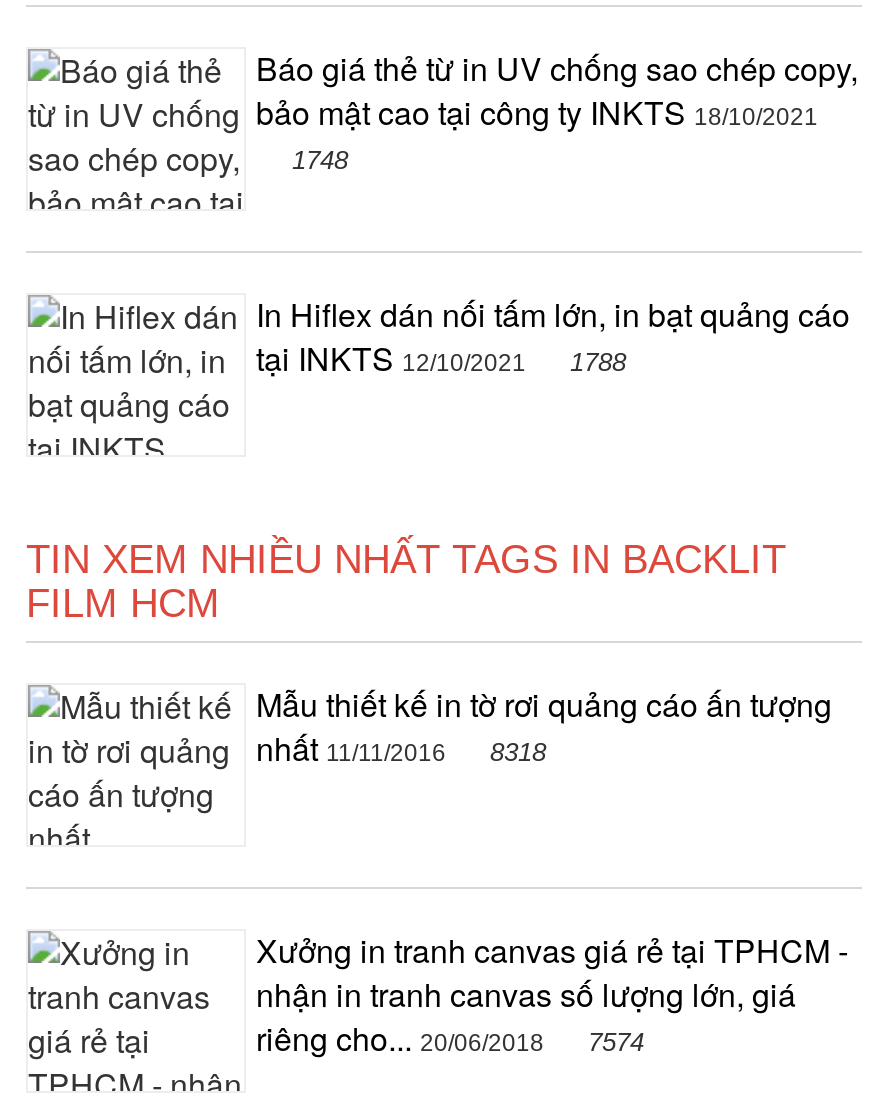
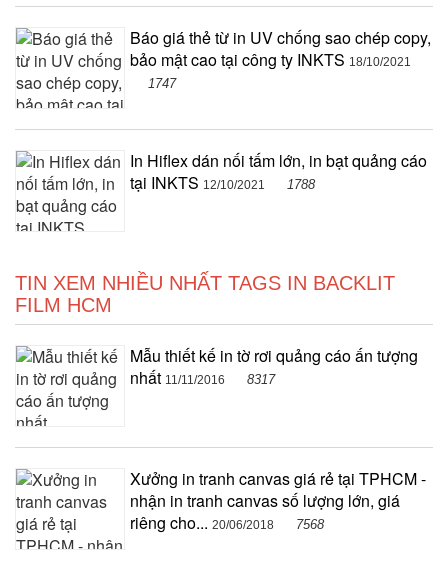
[292,145,348,175] 1748 -> [148,76,176,91] 1747
[256,725,546,771] nhất 11/11/2016 8318 -> [130,366,275,389] nhất 11/11/2016 8317
[256,1015,644,1061] riêng cho... 20/06/2018 7574 -> [130,511,324,534] riêng cho... 20/06/2018 7568

